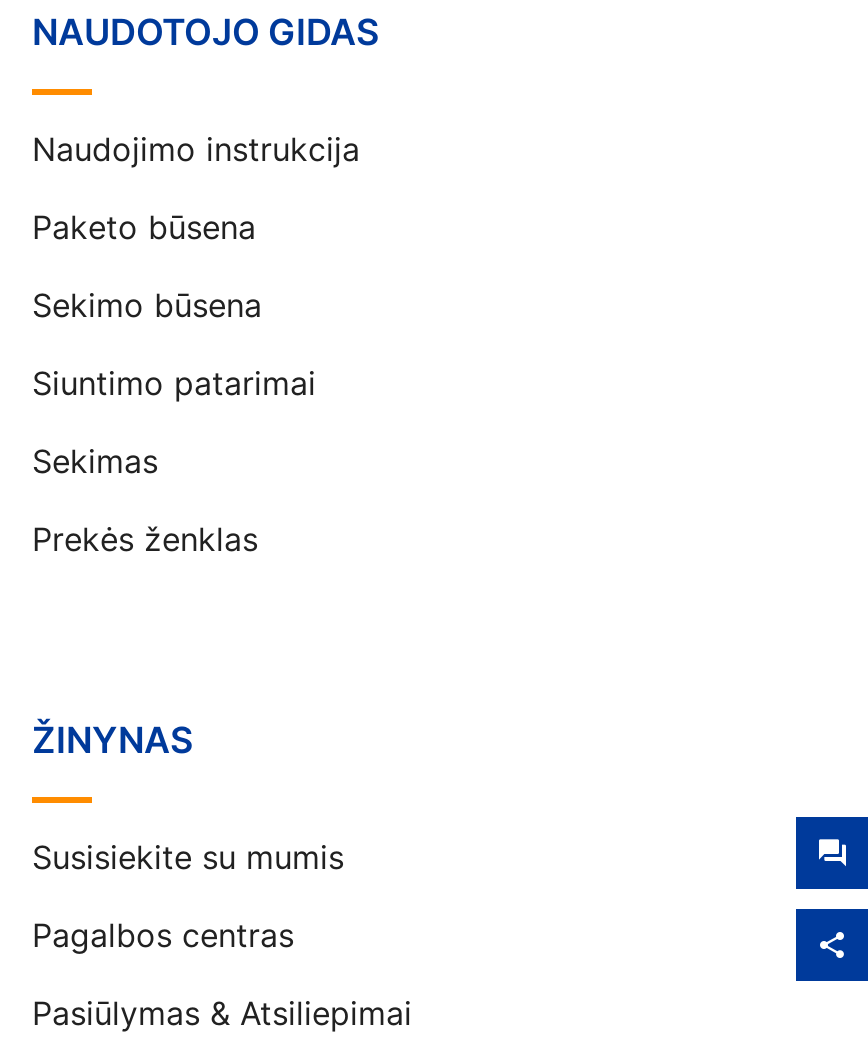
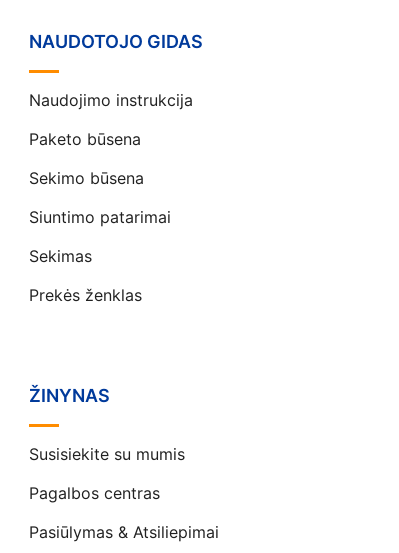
[794,815,862,891] [image] -> none
[794,907,862,983] [image] -> none

